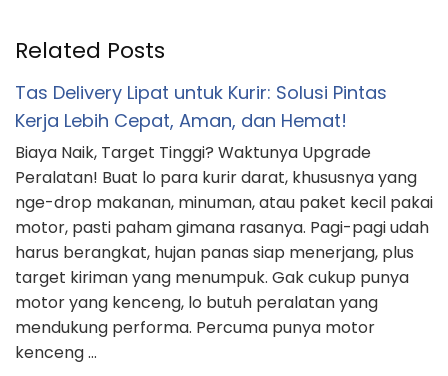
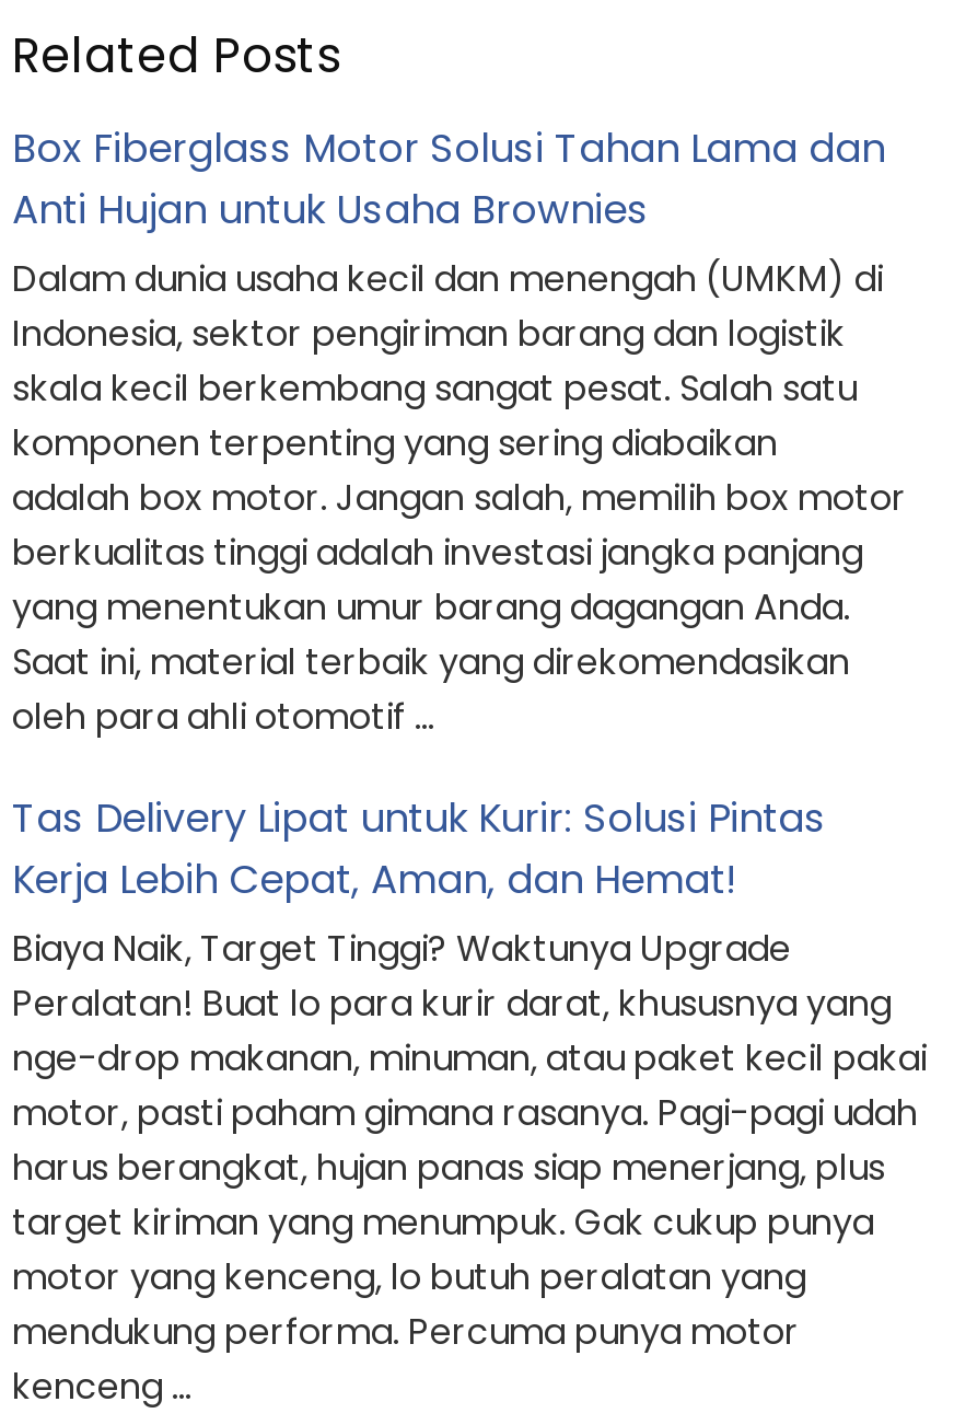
none -> [12,120,907,742] Box Fiberglass Motor Solusi Tahan Lama dan | Anti Hujan untuk Usaha Brownies | Dalam dunia usaha kecil dan menengah (UMKM) di | Indonesia, sektor pengiriman barang dan logistik | skala kecil berkembang sangat pesat. Salah satu | komponen terpenting yang sering diabaikan | adalah box motor. Jangan salah, memilih box motor | berkualitas tinggi adalah investasi jangka panjang | yang menentukan umur barang dagangan Anda. | Saat ini, material terbaik yang direkomendasikan | oleh para ahli otomotif …

